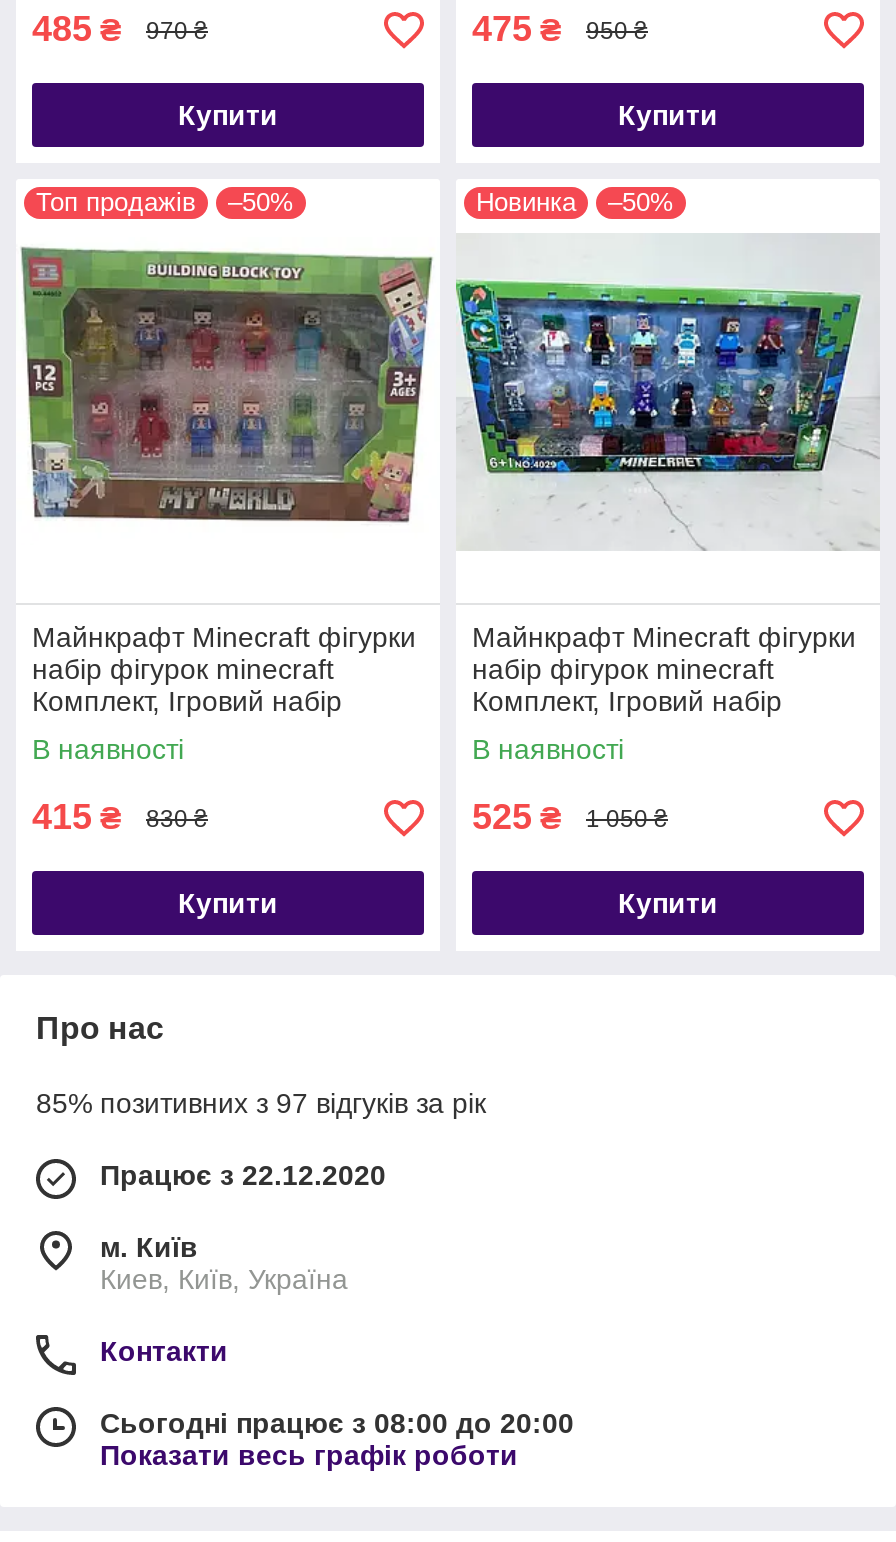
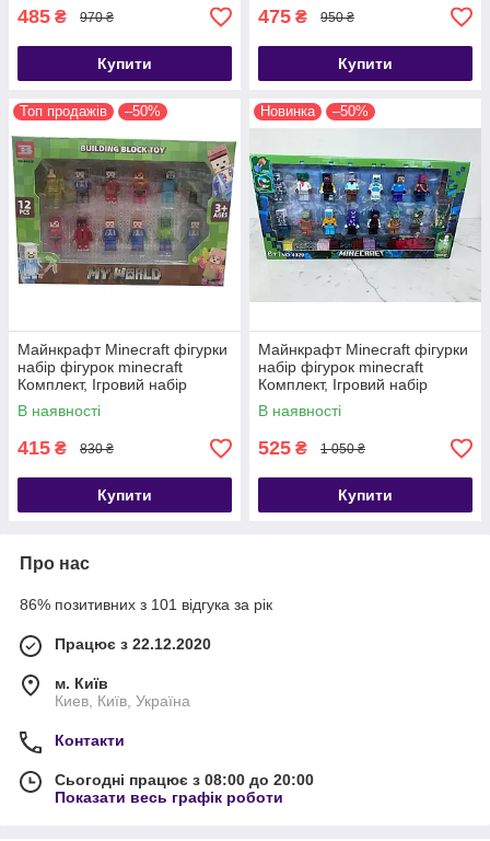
[36,1087,486,1119] 85% позитивних з 97 відгуків за рік -> [20,596,272,613] 86% позитивних з 101 відгука за рік

